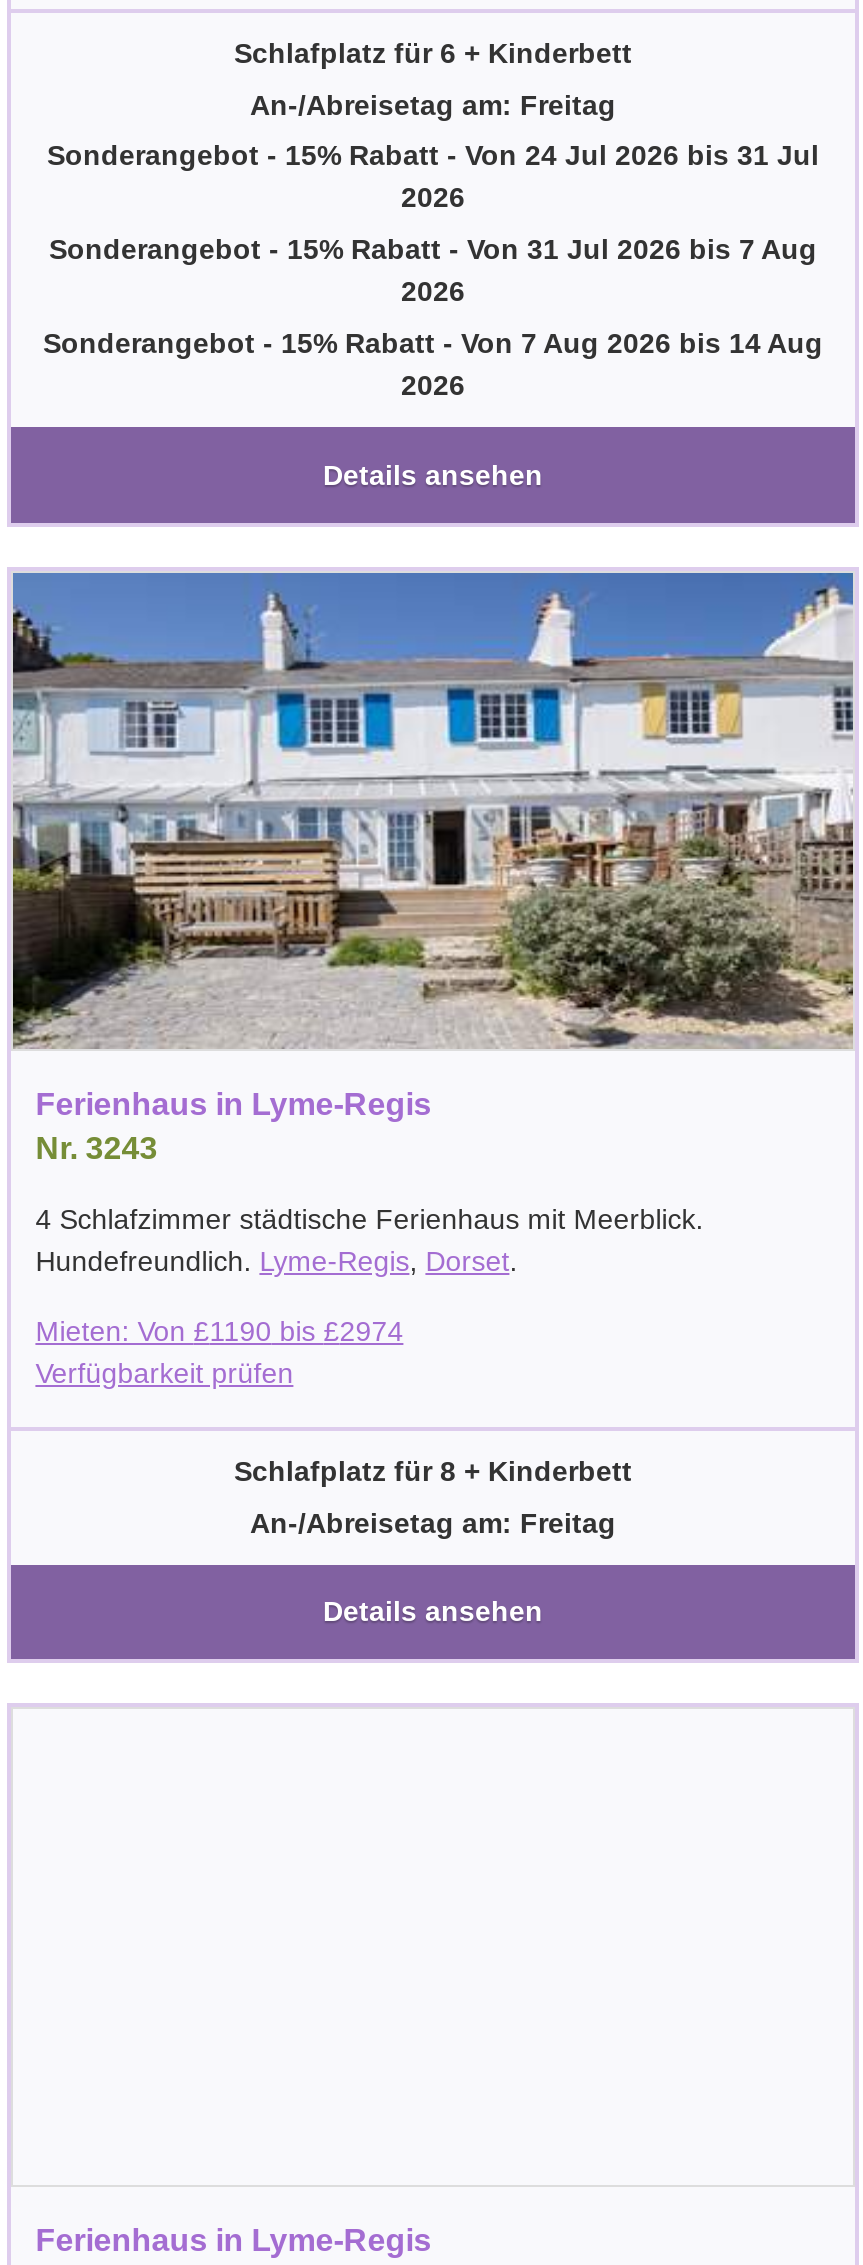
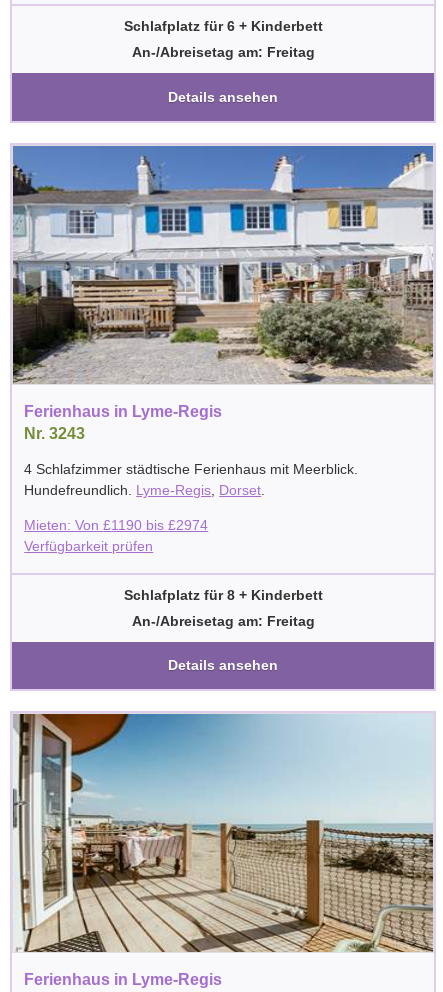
[43,140,823,402] Sonderangebot - 15% Rabatt - Von 24 Jul 2026 bis 31 Jul | 2026 | Sonderangebot - 15% Rabatt - Von 31 Jul 2026 bis 7 Aug | 2026 | Sonderangebot - 15% Rabatt - Von 7 Aug 2026 bis 14 Aug | 2026 -> none
none -> [12,713,434,953] [image]

